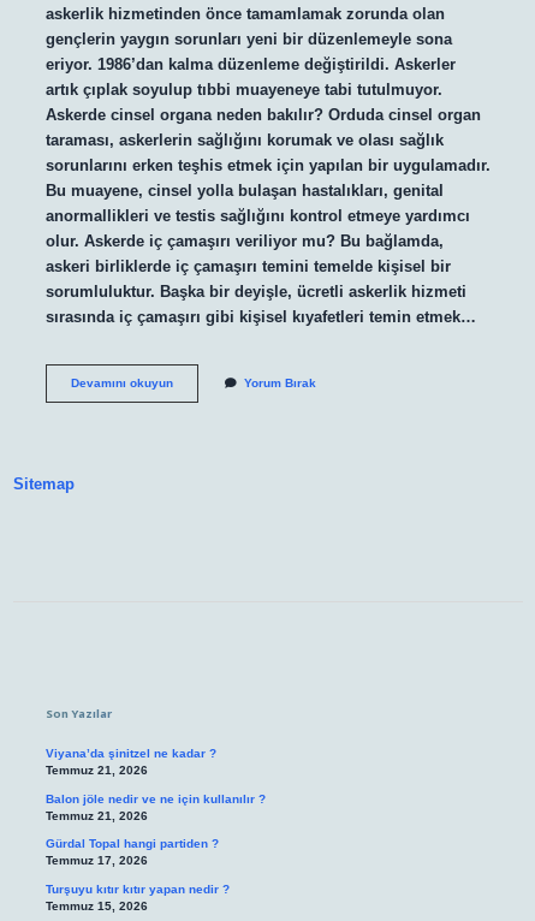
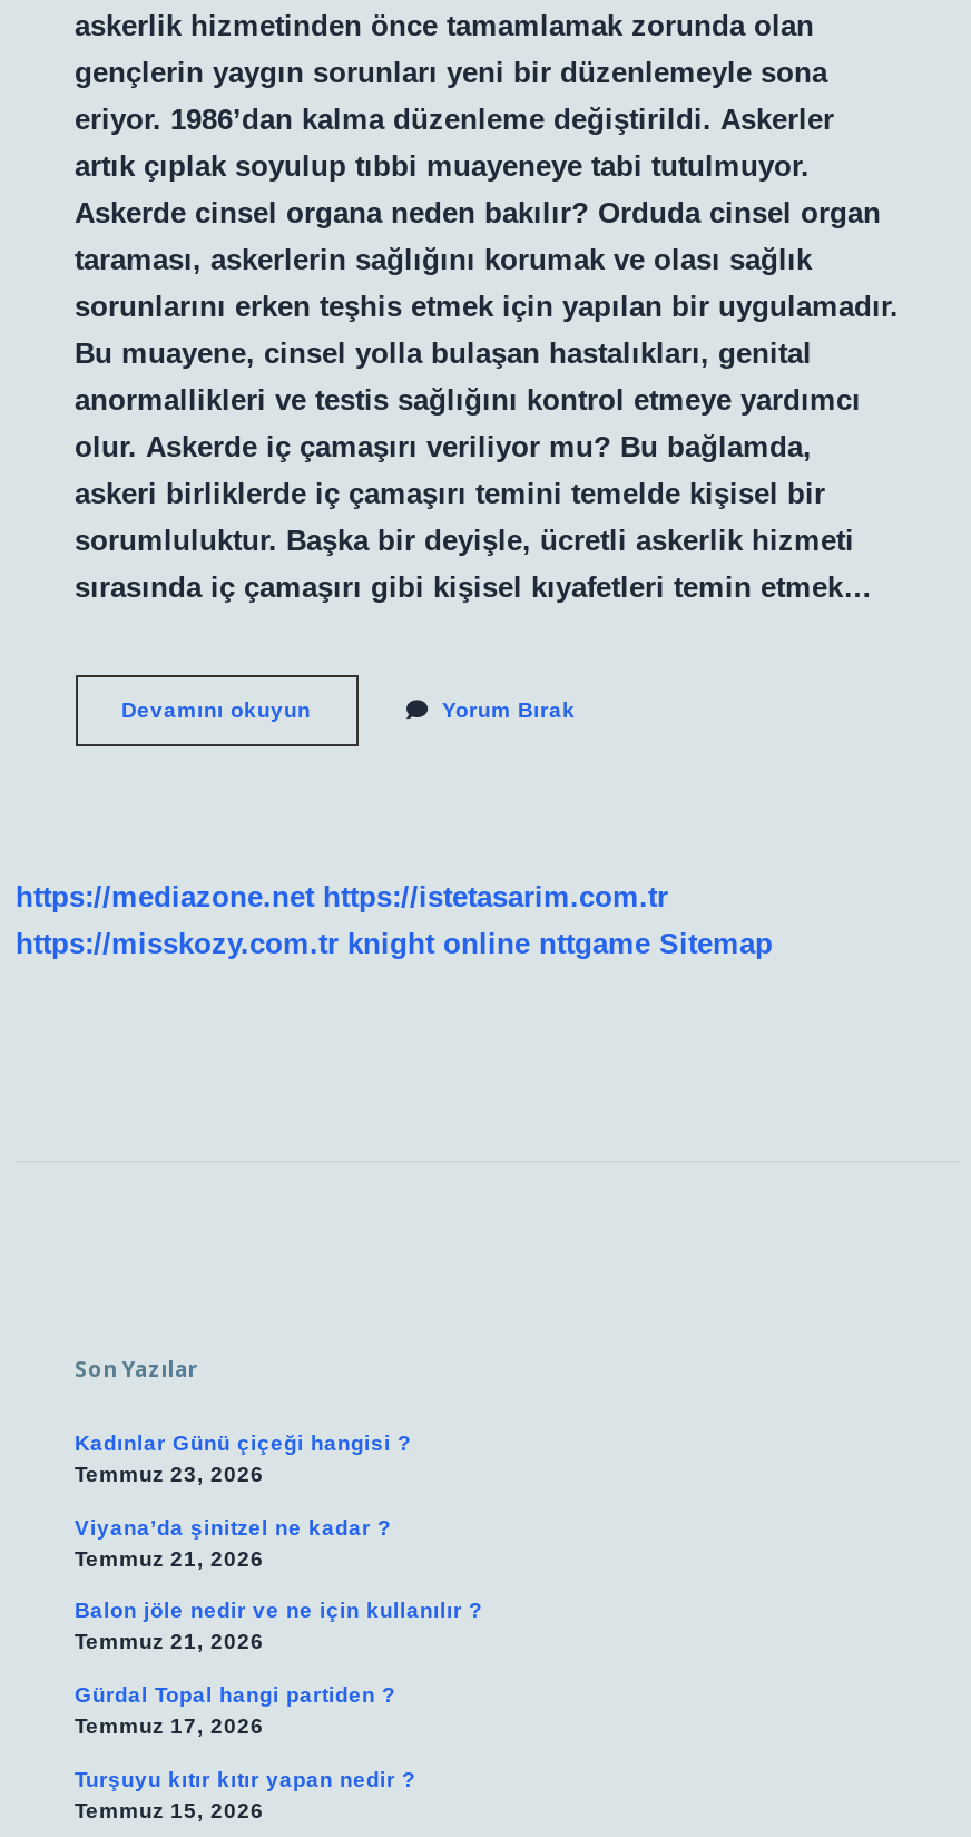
[13,475,75,493] Sitemap -> [16,881,773,961] https://mediazone.net https://istetasarim.com.tr | https://misskozy.com.tr knight online nttgame Sitemap
none -> [75,1431,411,1487] Kadınlar Günü çiçeği hangisi ? | Temmuz 23, 2026

